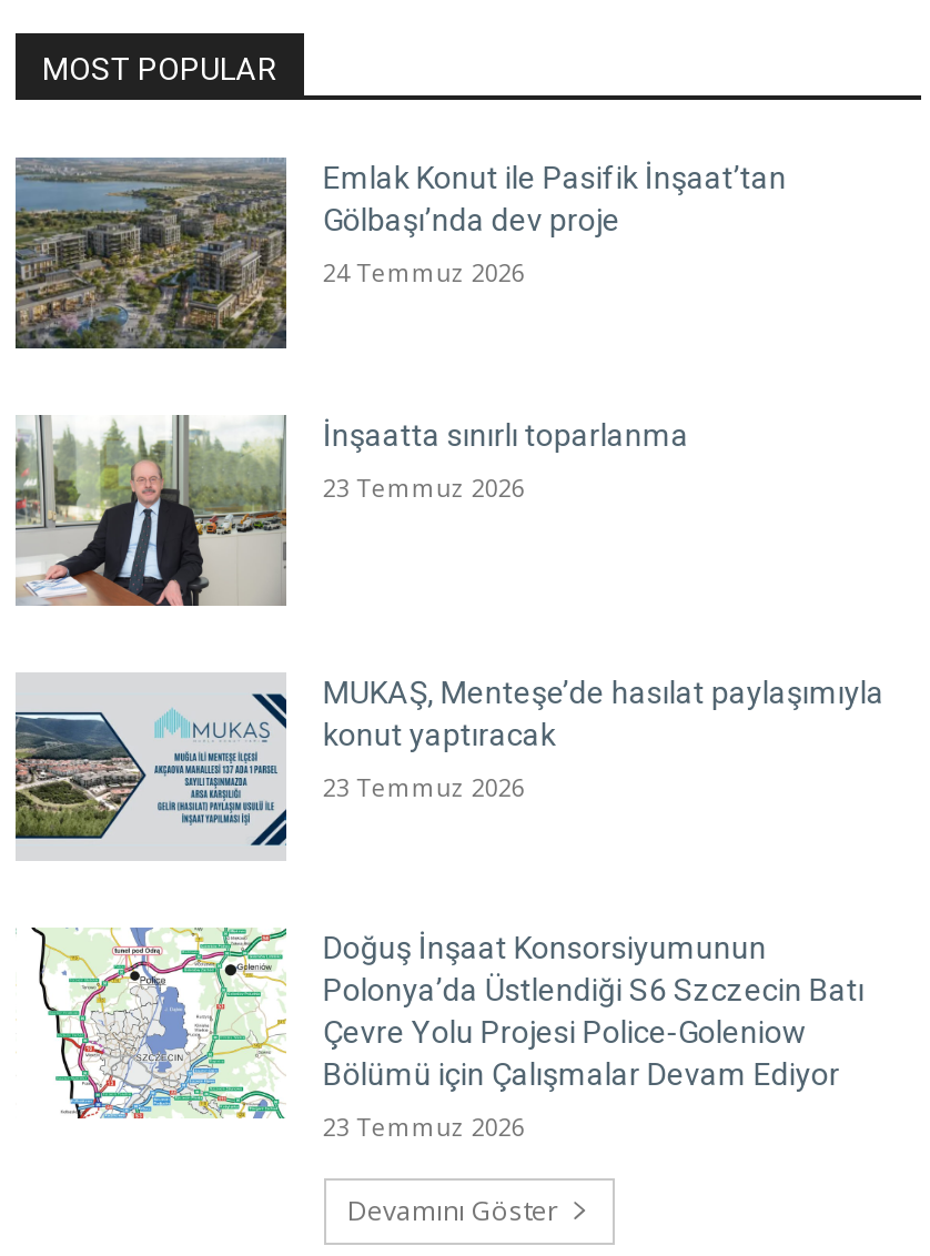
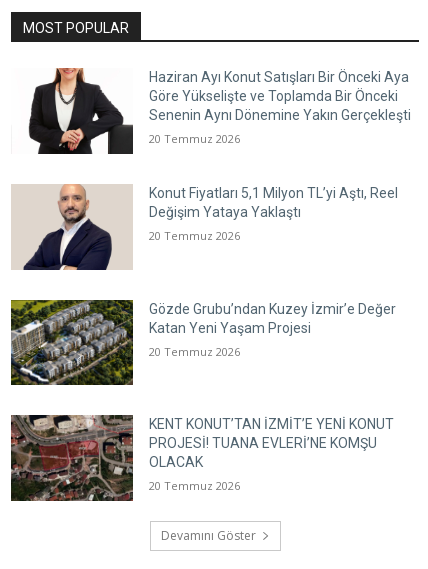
[13,155,787,351] [image] | Emlak Konut ile Pasifik İnşaat’tan | Gölbaşı’nda dev proje -> [11,67,411,154] [image] | Haziran Ayı Konut Satışları Bir Önceki Aya | Göre Yükselişte ve Toplamda Bir Önceki | Senenin Aynı Dönemine Yakın Gerçekleşti
[323,256,525,289] 24 Temmuz 2026 -> [149,131,240,146] 20 Temmuz 2026
[13,415,689,608] [image] | İnşaatta sınırlı toparlanma -> [12,184,398,271] [image] | Konut Fiyatları 5,1 Milyon TL’yi Aştı, Reel | Değişim Yataya Yaklaştı
[323,470,525,504] 23 Temmuz 2026 -> [149,228,240,243] 20 Temmuz 2026
[13,672,884,861] [image] | MUKAŞ, Menteşe’de hasılat paylaşımıyla | konut yaptıracak -> [10,299,396,386] [image] | Gözde Grubu’ndan Kuzey İzmir’e Değer | Katan Yeni Yaşam Projesi
[323,769,525,803] 23 Temmuz 2026 -> [149,344,240,359] 20 Temmuz 2026
[16,925,864,1121] [image] | Doğuş İnşaat Konsorsiyumunun | Polonya’da Üstlendiği S6 Szczecin Batı | Çevre Yolu Projesi Police-Goleniow | Bölümü için Çalışmalar Devam Ediyor -> [10,414,394,502] [image] | KENT KONUT’TAN İZMİT’E YENİ KONUT | PROJESİ! TUANA EVLERİ’NE KOMŞU | OLACAK
[323,1110,525,1144] 23 Temmuz 2026 -> [149,478,240,493] 20 Temmuz 2026

